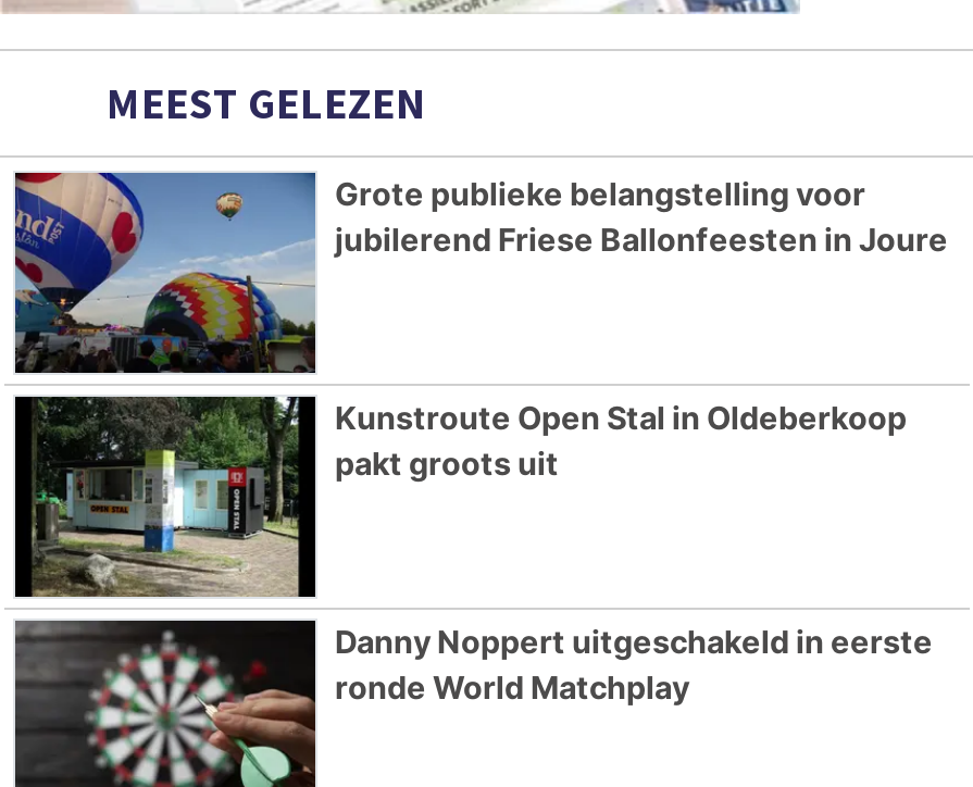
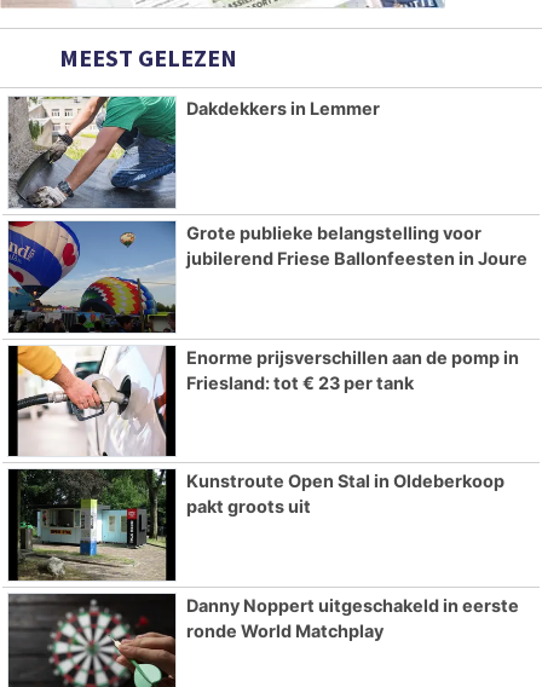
none -> [8,96,380,208] [image] | Dakdekkers in Lemmer
none -> [11,345,519,457] [image] | Enorme prijsverschillen aan de pomp in | Friesland: tot € 23 per tank

